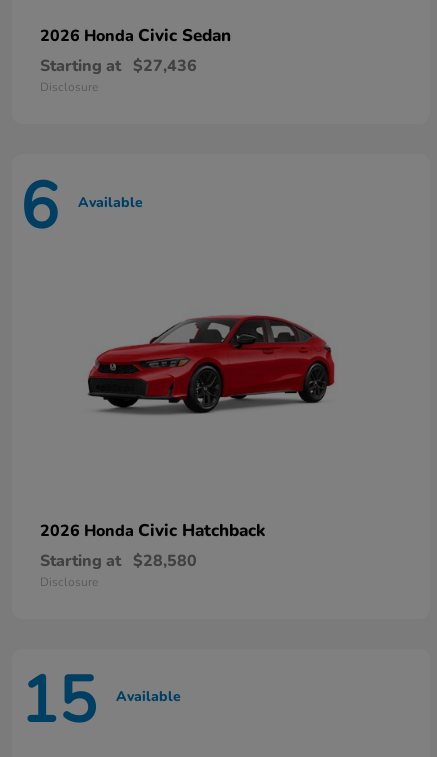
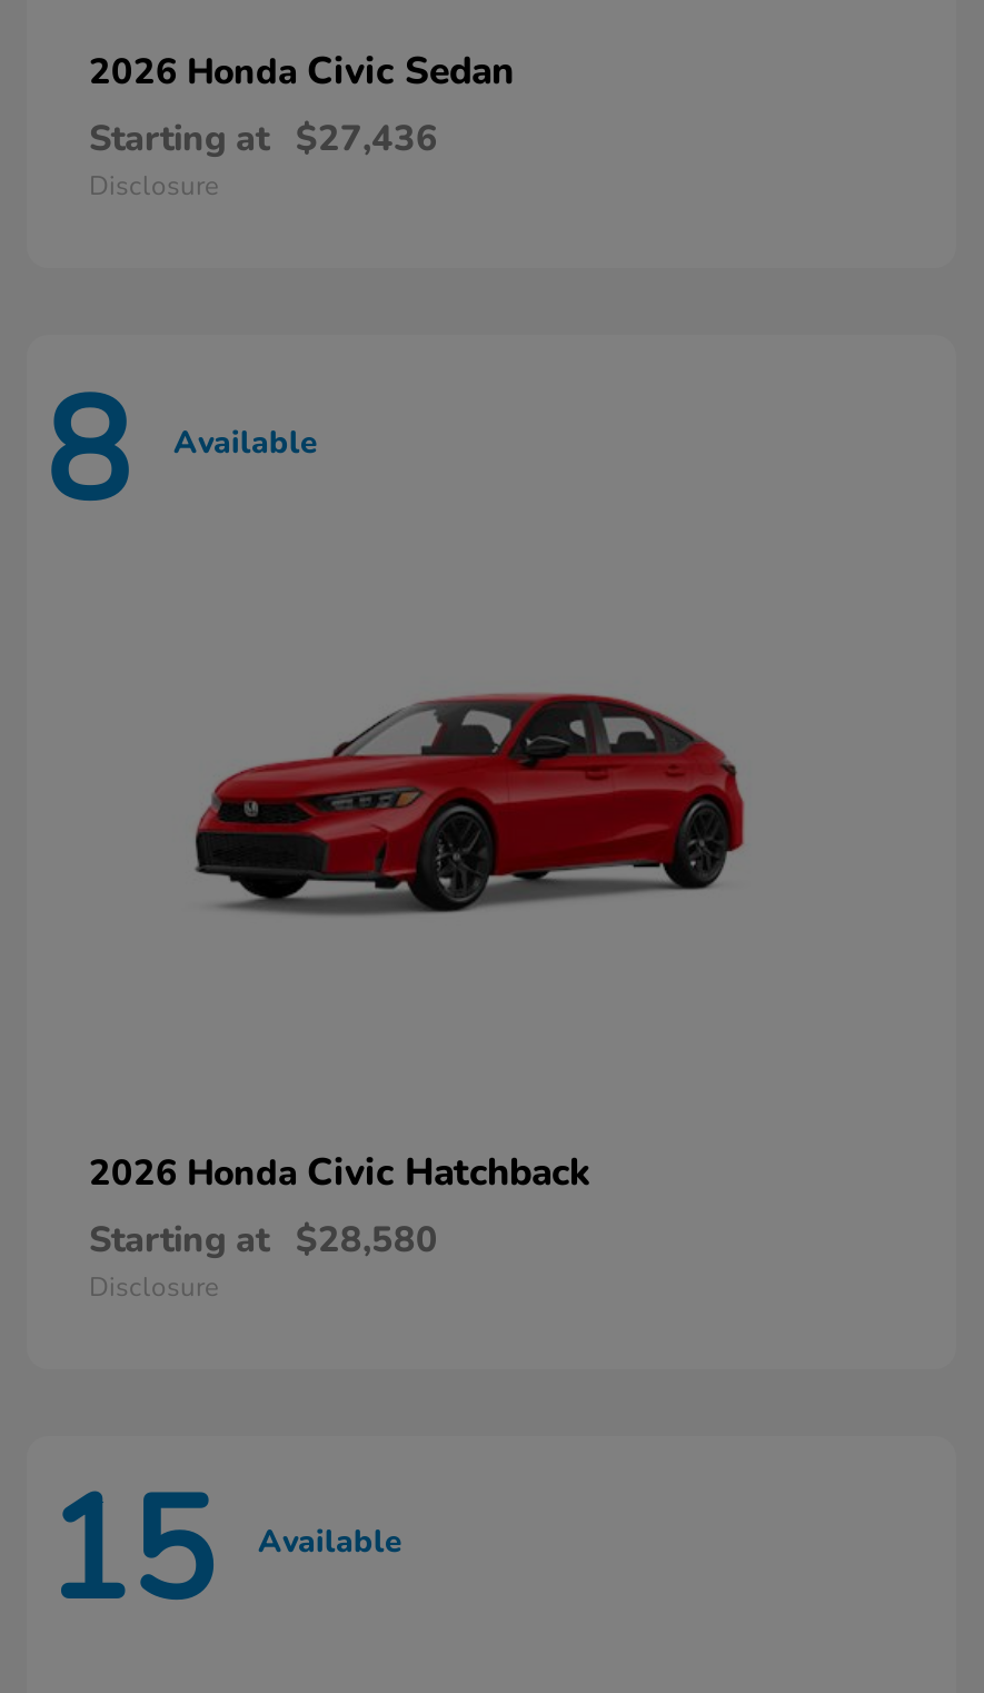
[20,163,143,251] 6 Available -> [44,355,318,551] 8 Available

